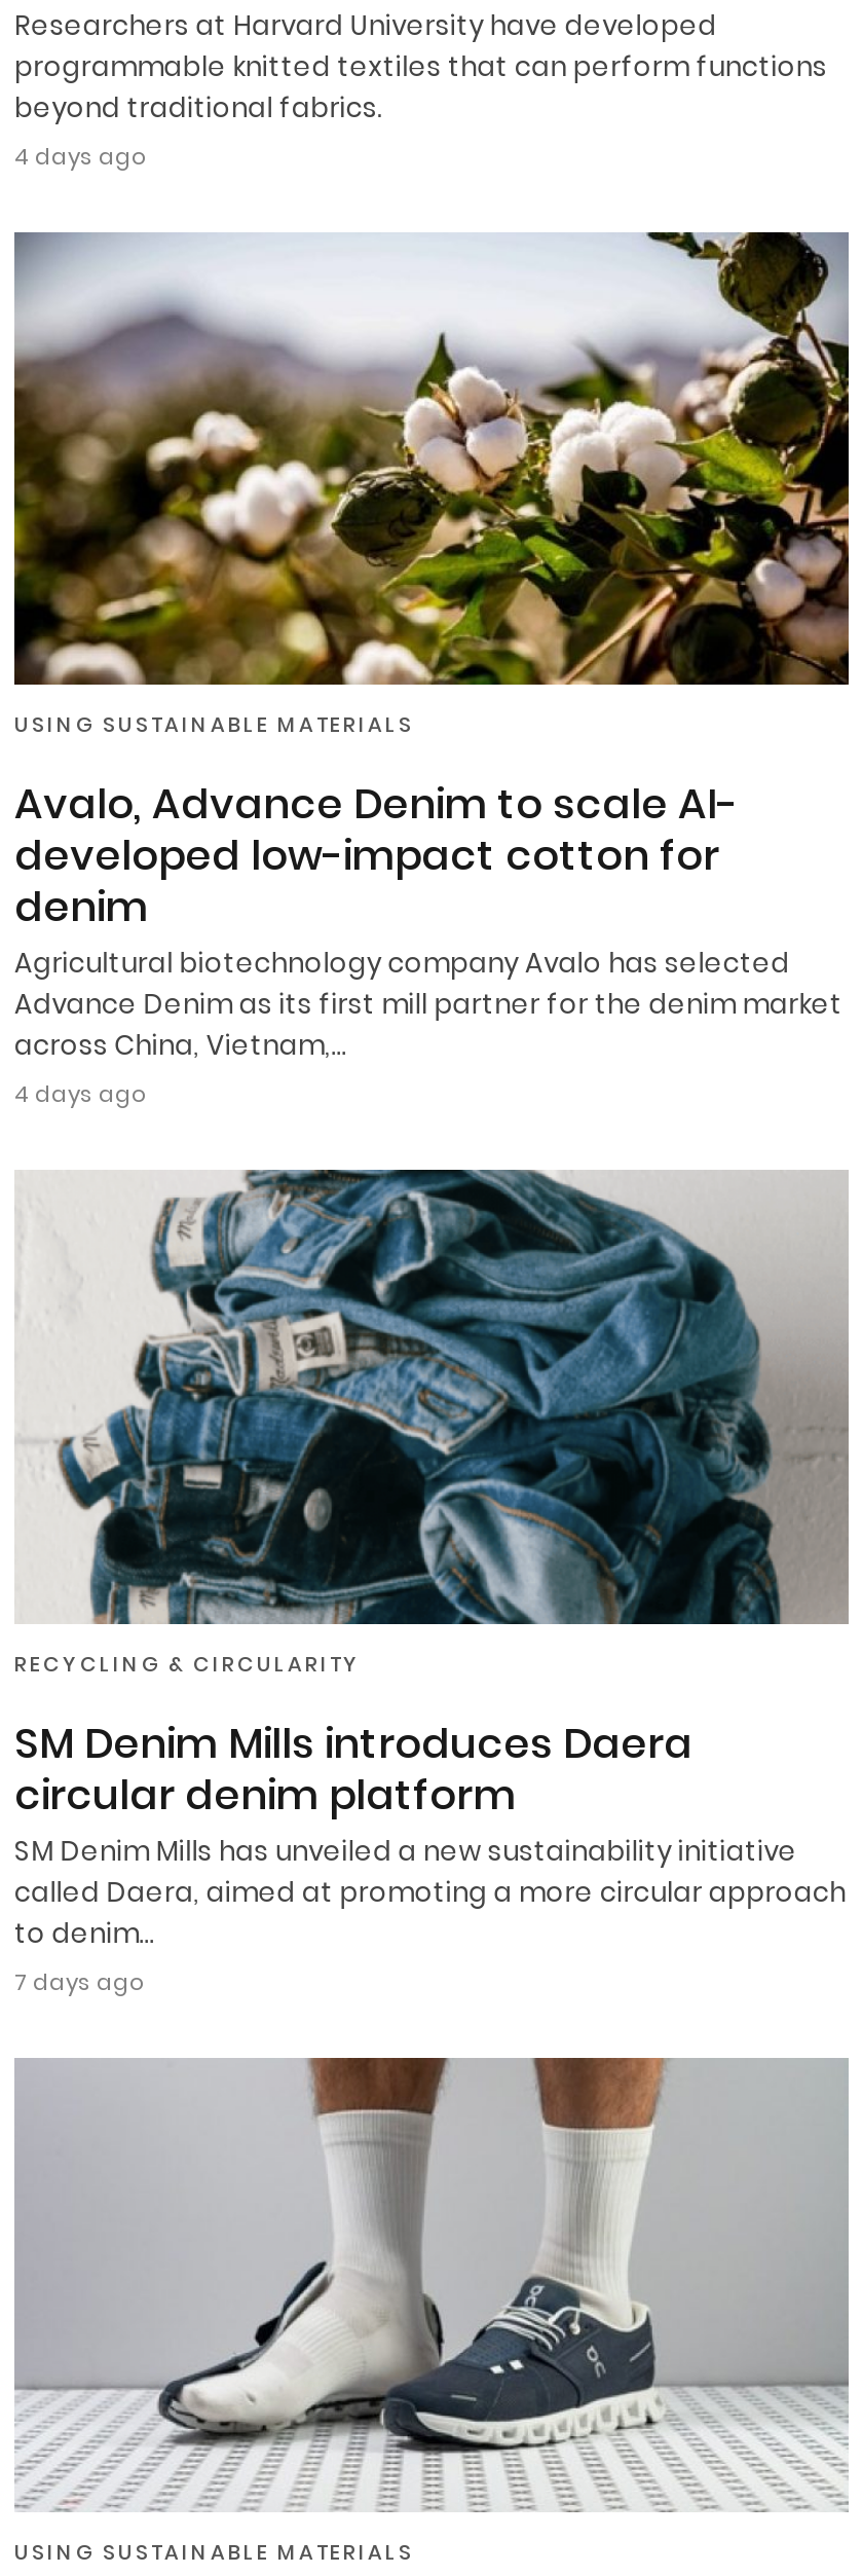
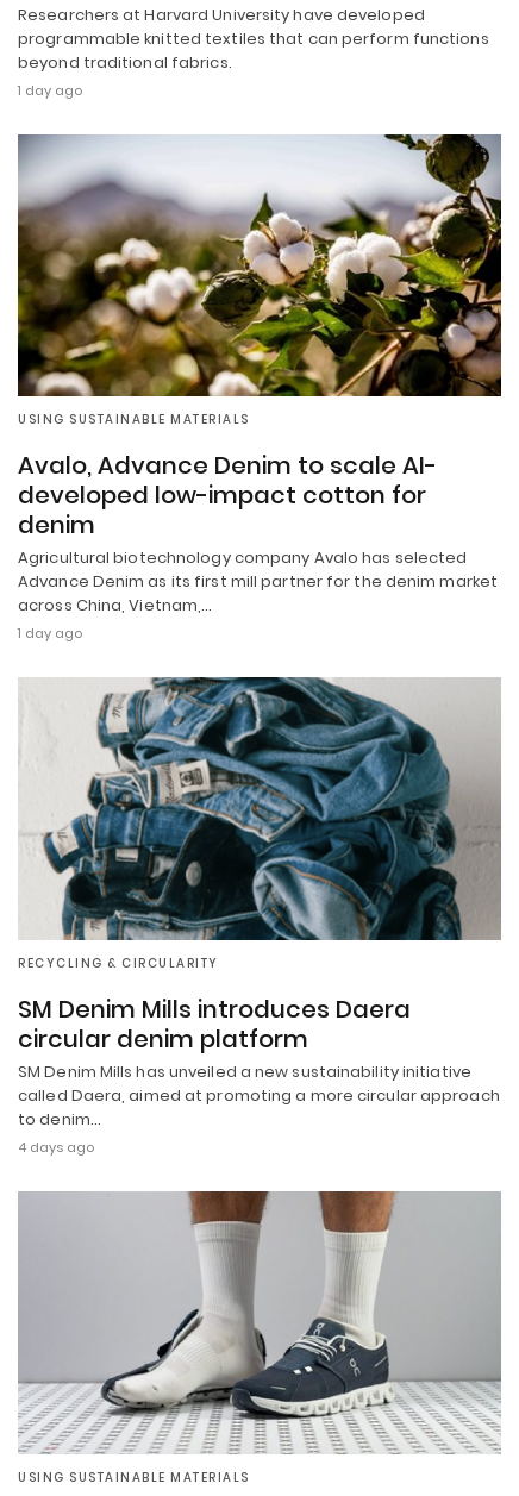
[14,139,146,172] 4 days ago -> [18,81,82,100] 1 day ago
[14,1078,146,1111] 4 days ago -> [18,624,82,643] 1 day ago
[14,1965,144,1998] 7 days ago -> [18,1138,94,1157] 4 days ago

